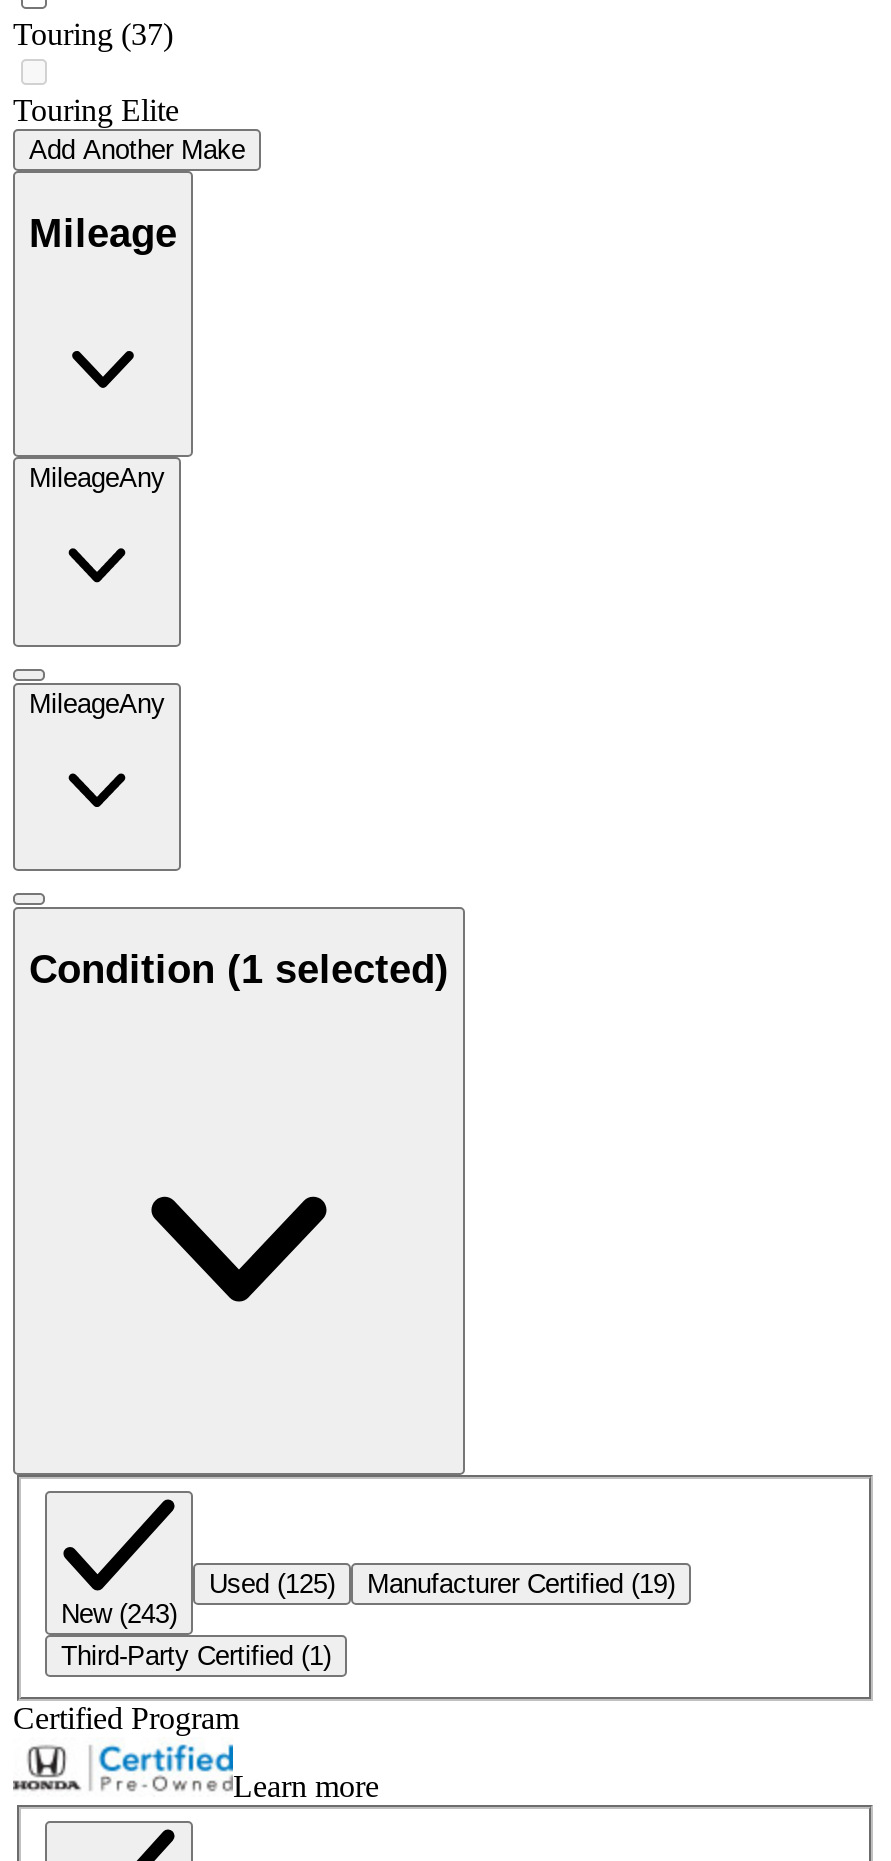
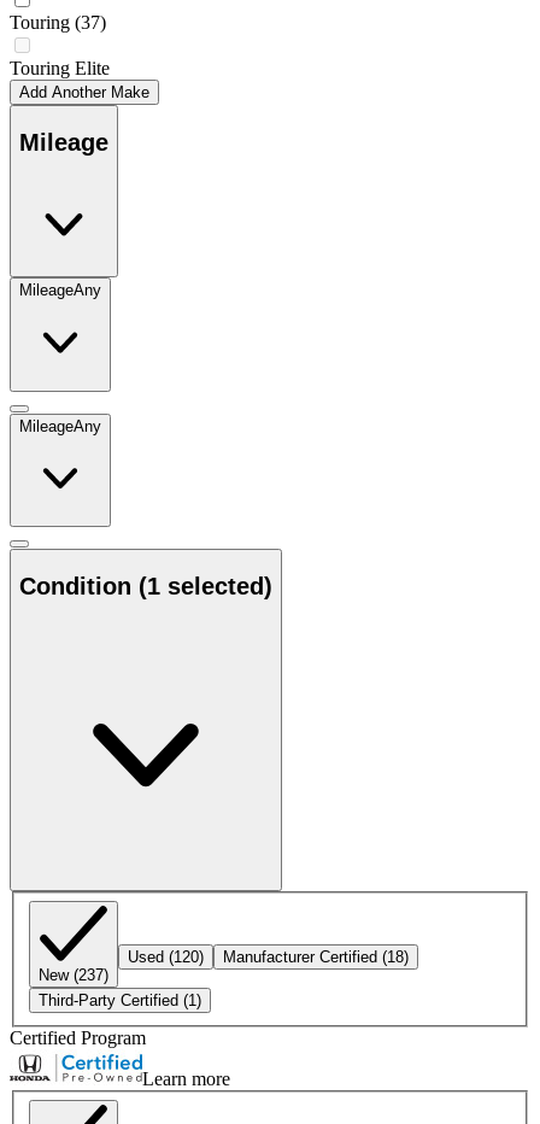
[209,1569,335,1599] Used (125) -> [128,948,204,966] Used (120)
[367,1569,675,1599] Manufacturer Certified (19) -> [223,948,409,966] Manufacturer Certified (18)
[61,1599,177,1629] New (243) -> [39,966,108,984] New (237)

